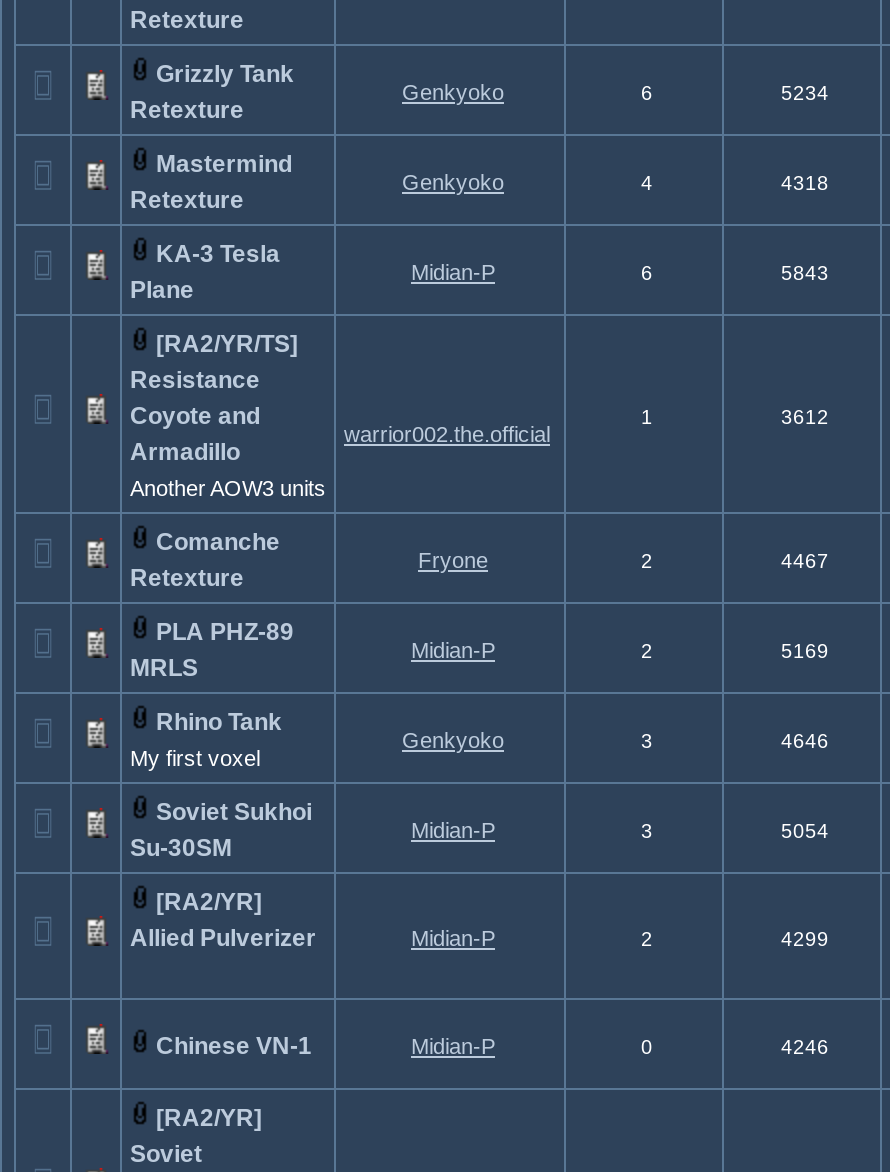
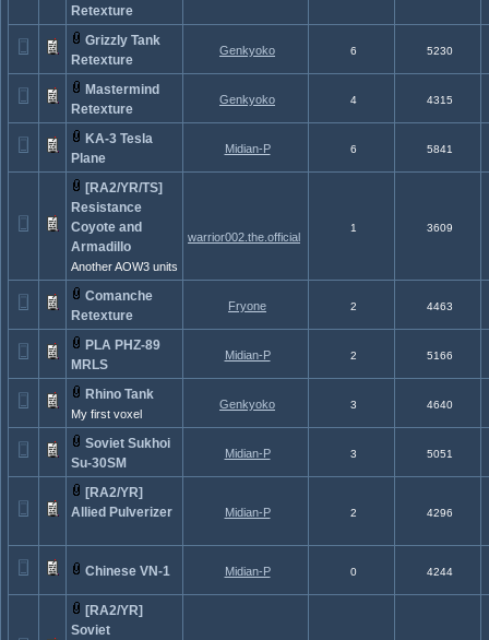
[769,82,835,104] 5234 -> [420,45,456,57] 5230
[769,172,835,194] 4318 -> [420,94,456,106] 4315
[769,262,835,284] 5843 -> [420,143,456,155] 5841
[769,406,835,428] 3612 -> [420,222,456,234] 3609
[769,550,835,572] 4467 -> [420,300,456,312] 4463
[769,640,835,662] 5169 -> [420,349,456,362] 5166
[769,730,835,752] 4646 -> [420,399,456,411] 4640
[769,820,835,842] 5054 -> [420,448,456,460] 5051
[769,928,835,950] 4299 -> [420,507,456,519] 4296
[769,1036,835,1058] 4246 -> [420,566,456,578] 4244

